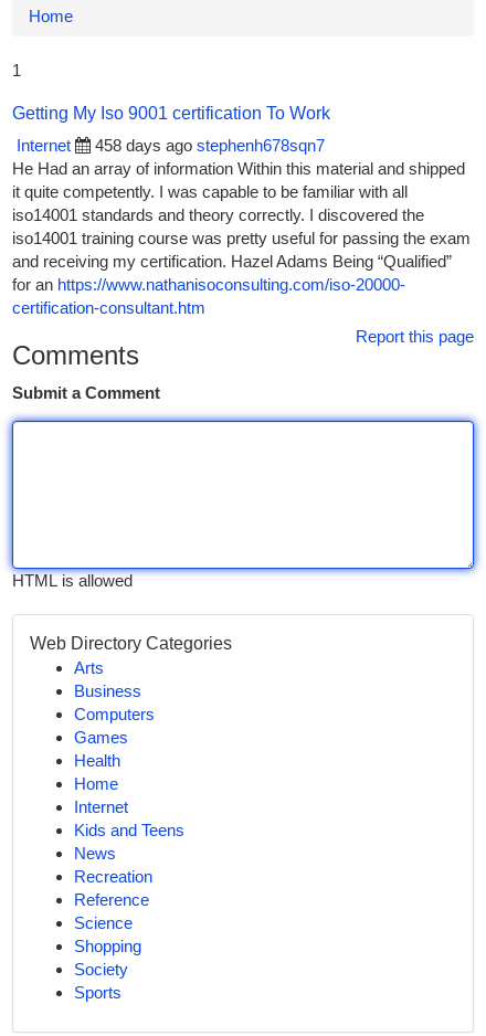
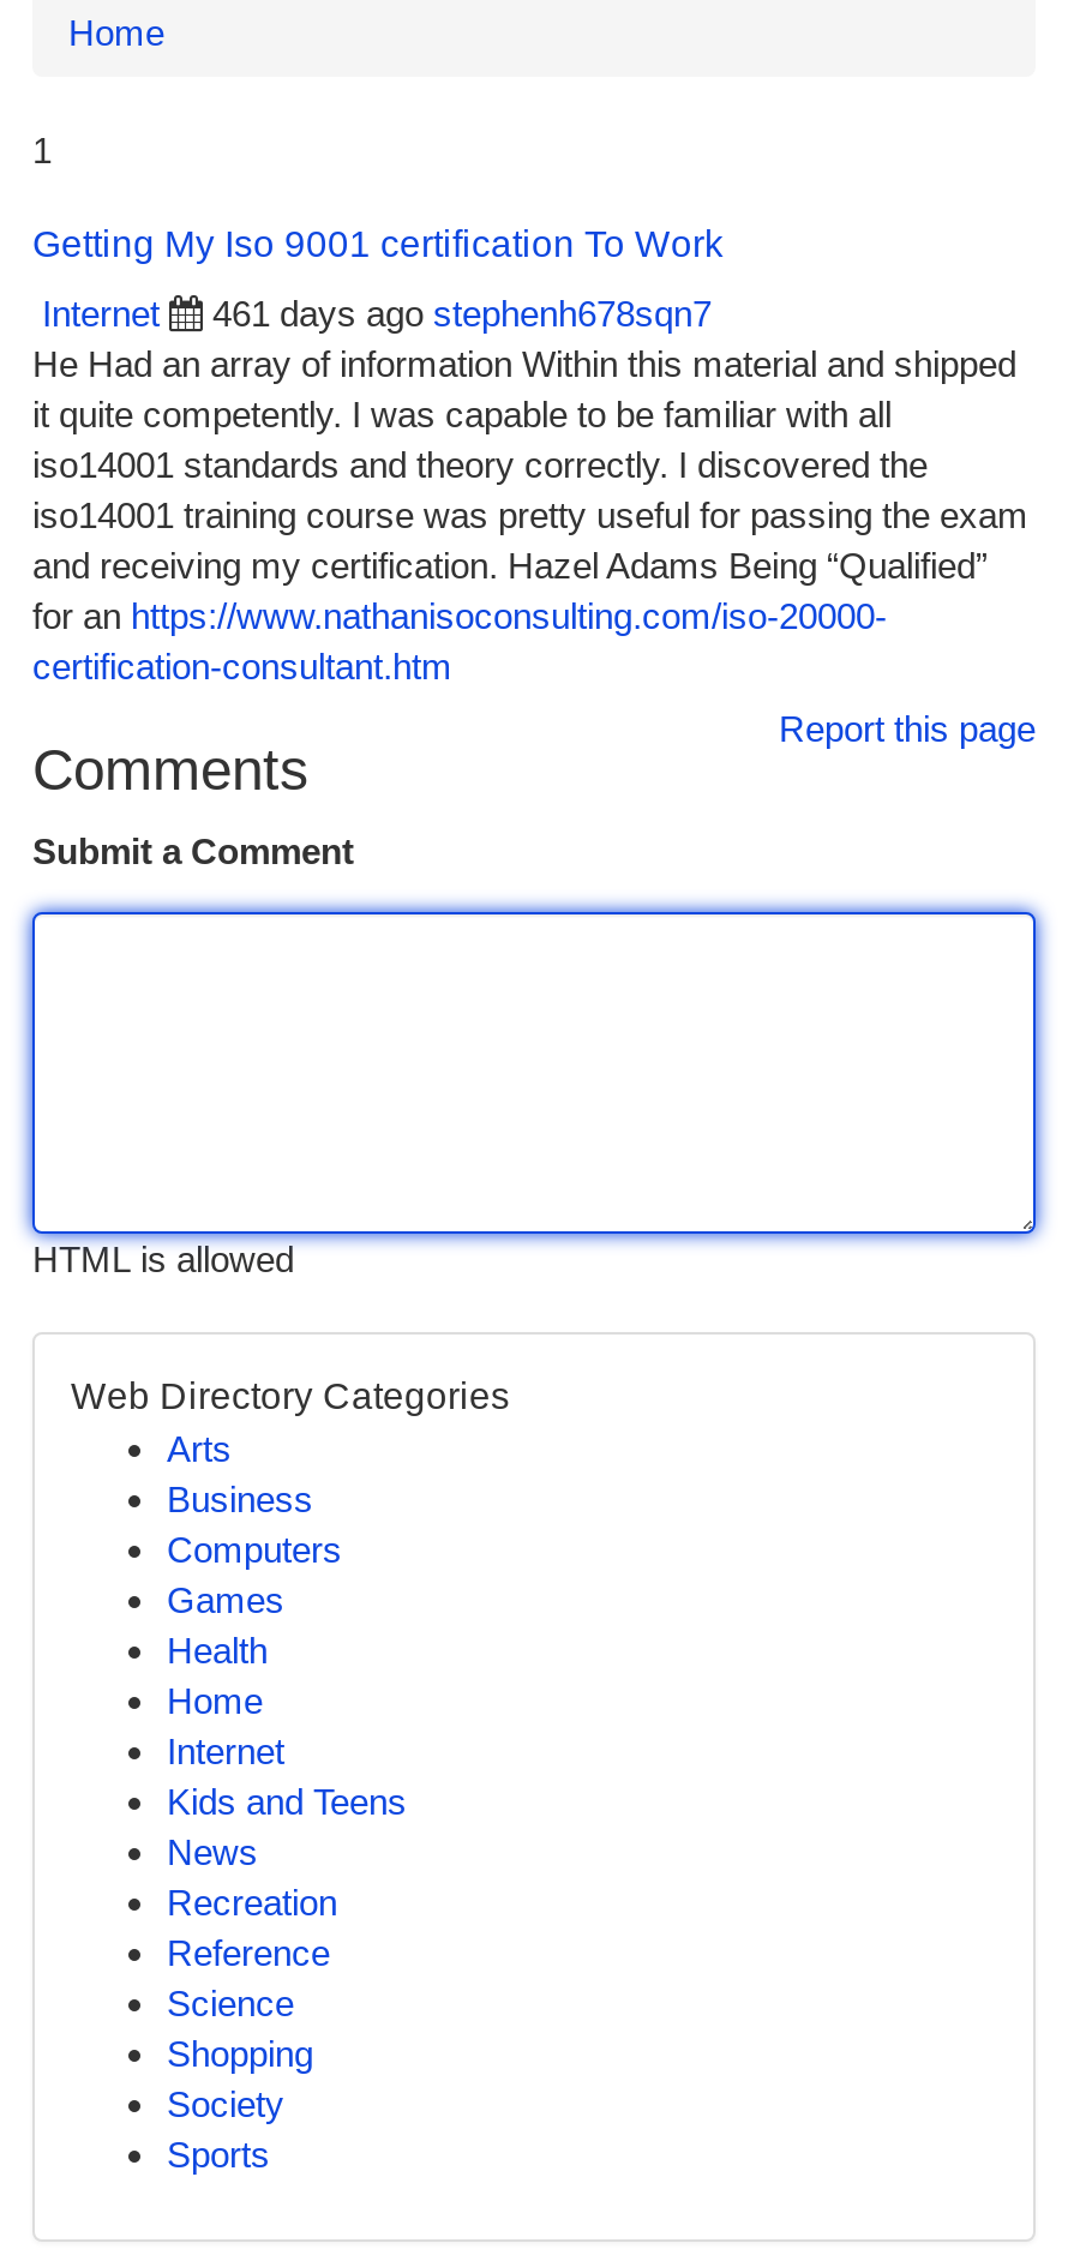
[95,136,325,155] 458 days ago stephenh678sqn7 -> [212,293,712,334] 461 days ago stephenh678sqn7

